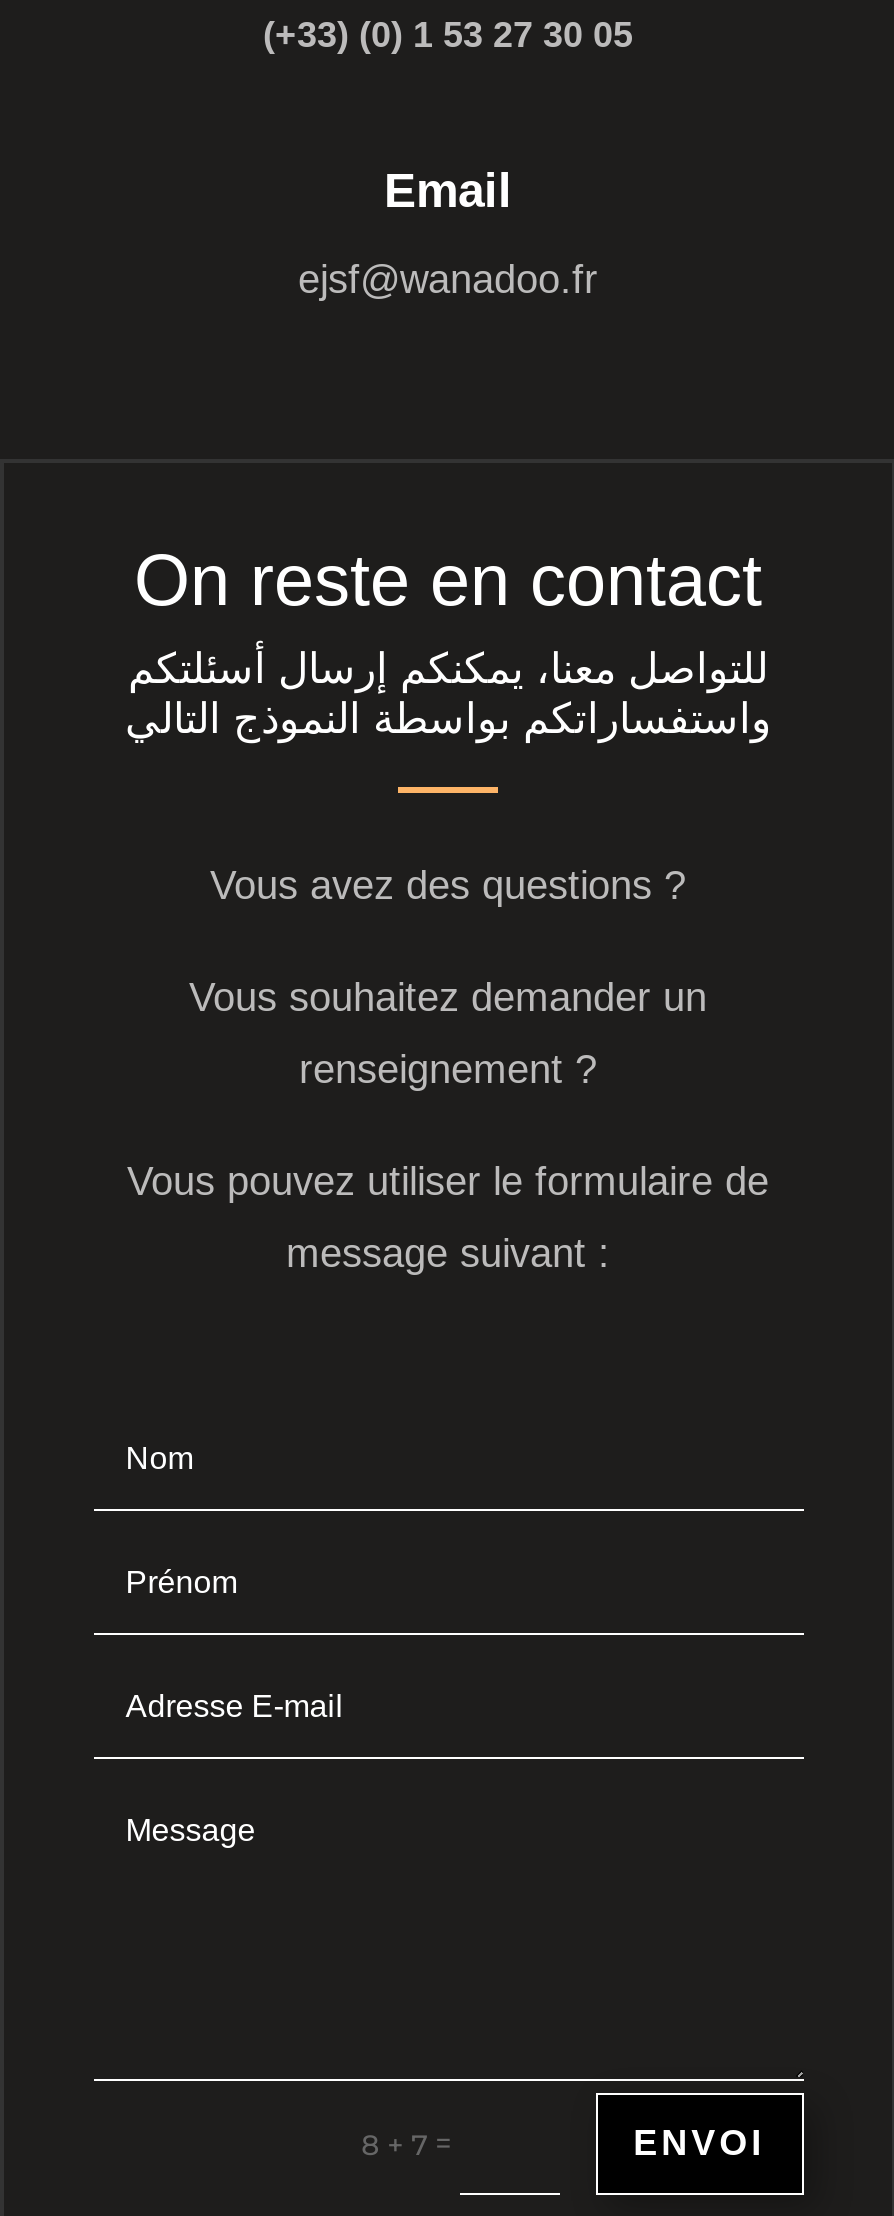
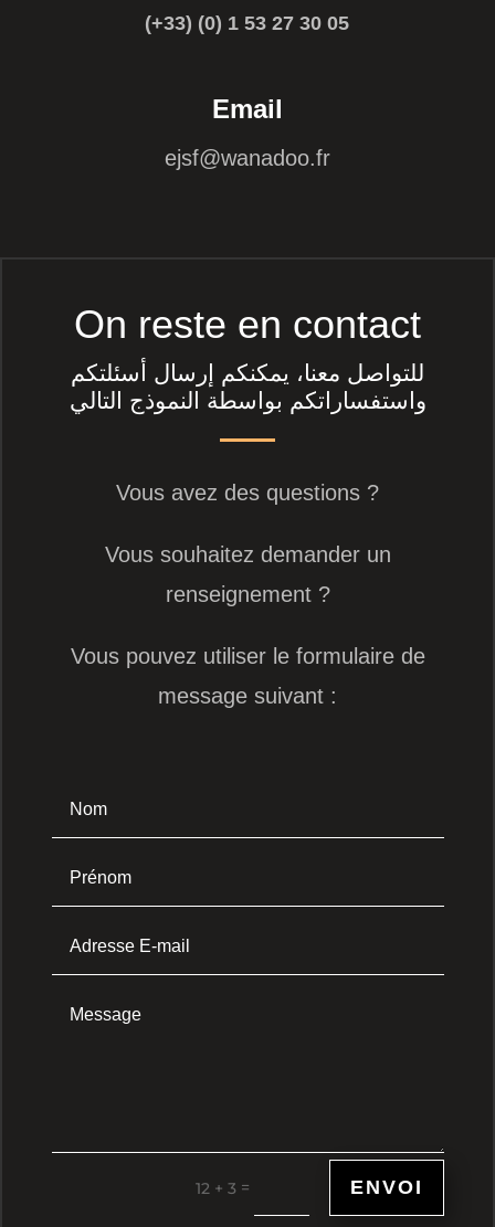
[361,2125,459,2162] 8 + 7 = -> [195,1177,254,1198] 12 + 3 =

